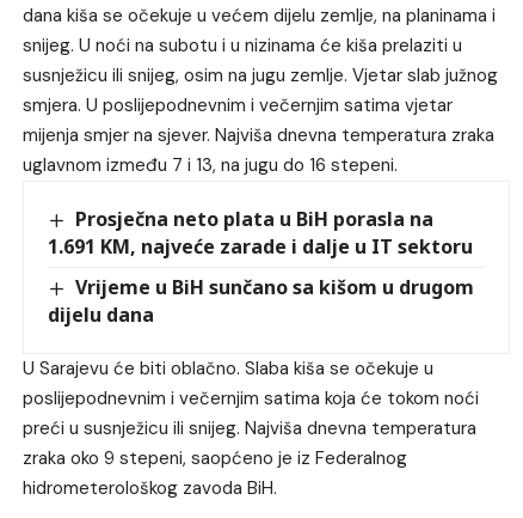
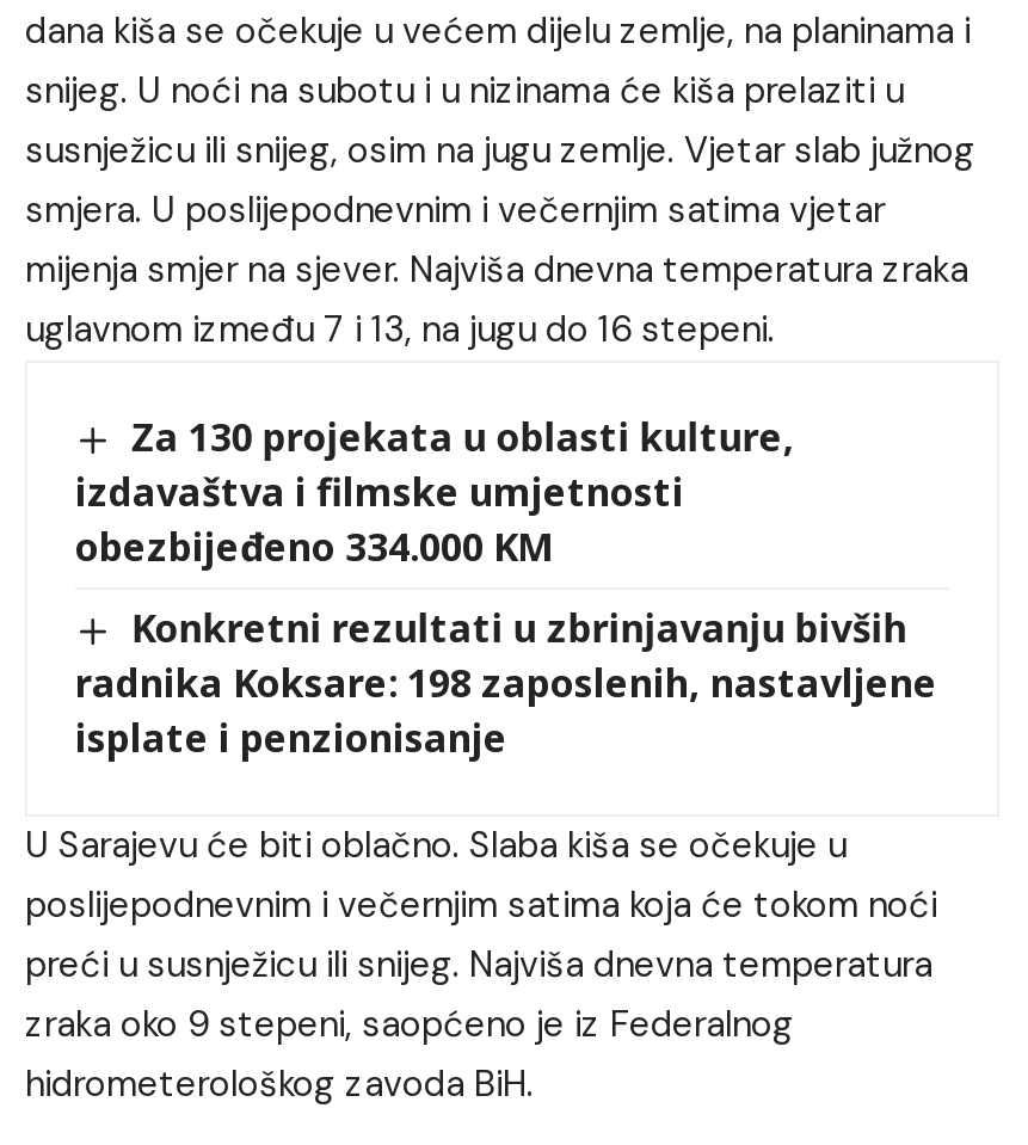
[48,206,473,260] Prosječna neto plata u BiH porasla na | 1.691 KM, najveće zarade i dalje u IT sektoru -> [75,411,795,573] Za 130 projekata u oblasti kulture, | izdavaštva i filmske umjetnosti | obezbijeđeno 334.000 KM
[48,274,475,328] Vrijeme u BiH sunčano sa kišom u drugom | dijelu dana -> [75,602,937,765] Konkretni rezultati u zbrinjavanju bivših | radnika Koksare: 198 zaposlenih, nastavljene | isplate i penzionisanje

